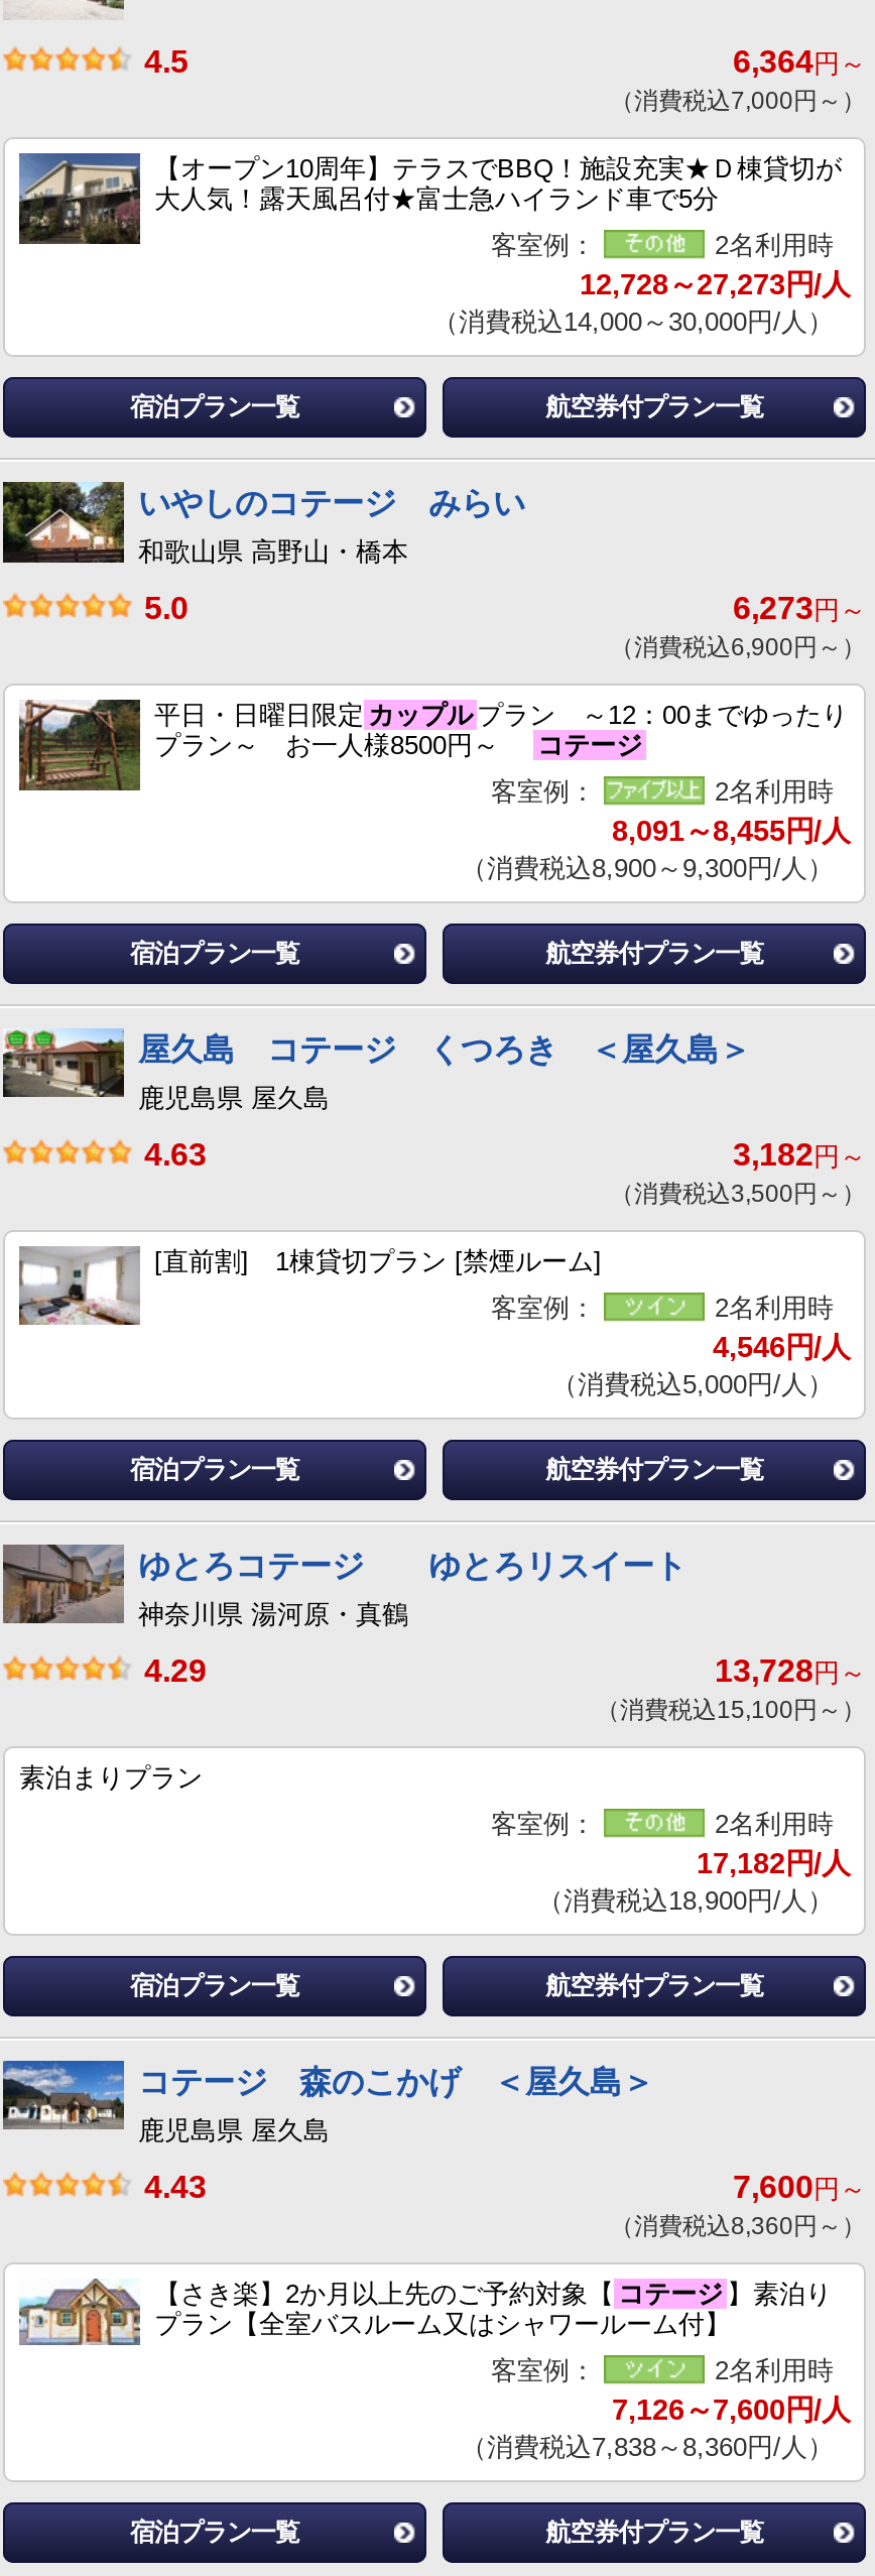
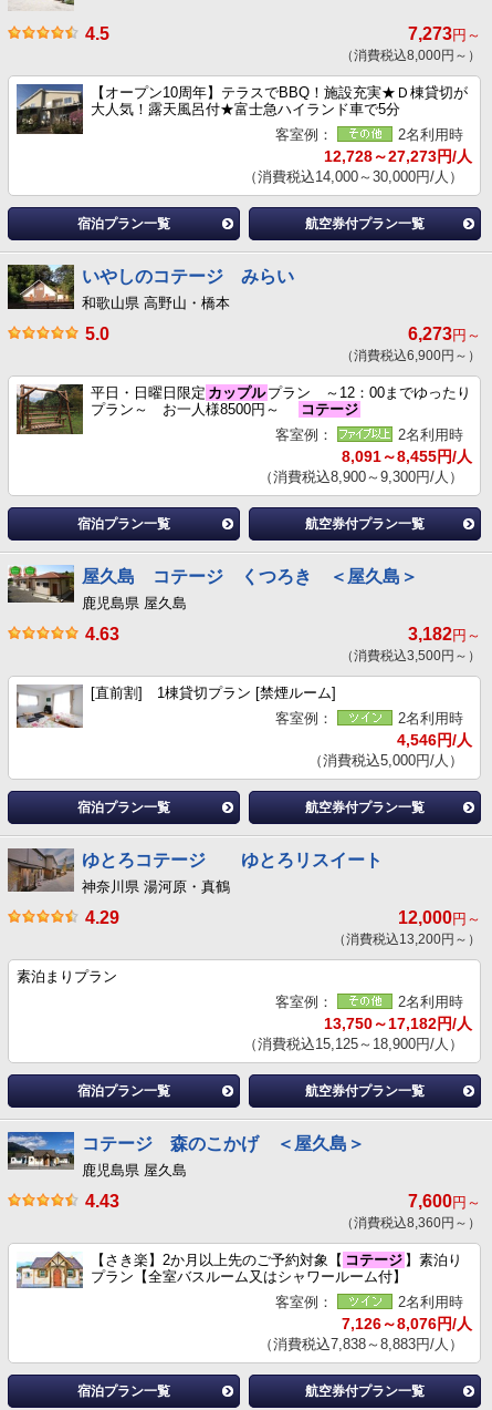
[733,44,866,78] 6,364円～ -> [408,24,481,43] 7,273円～
[610,86,866,114] （消費税込7,000円～） -> [341,47,481,63] （消費税込8,000円～）
[715,1653,866,1687] 13,728円～ -> [398,908,481,927] 12,000円～
[596,1695,866,1723] （消費税込15,100円～） -> [333,931,481,947] （消費税込13,200円～）
[537,1846,850,1915] 17,182円/人 | （消費税込18,900円/人） -> [243,1014,472,1052] 13,750～17,182円/人 | （消費税込15,125～18,900円/人）
[612,2393,850,2425] 7,126～7,600円/人 -> [342,1314,472,1332] 7,126～8,076円/人
[461,2431,834,2461] （消費税込7,838～8,360円/人） -> [259,1335,463,1352] （消費税込7,838～8,883円/人）

